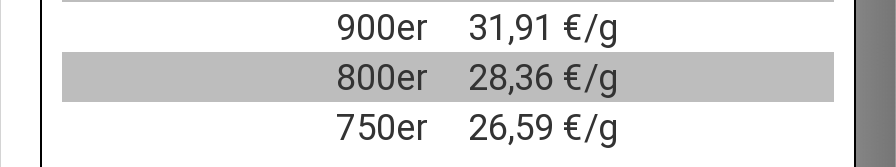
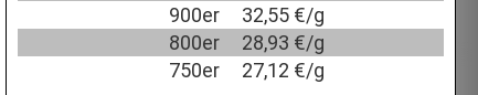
[336,6,618,48] 900er 31,91 €/g -> [169,3,325,27] 900er 32,55 €/g
[336,56,618,98] 800er 28,36 €/g -> [169,31,325,54] 800er 28,93 €/g
[336,106,618,148] 750er 26,59 €/g -> [169,59,325,82] 750er 27,12 €/g

